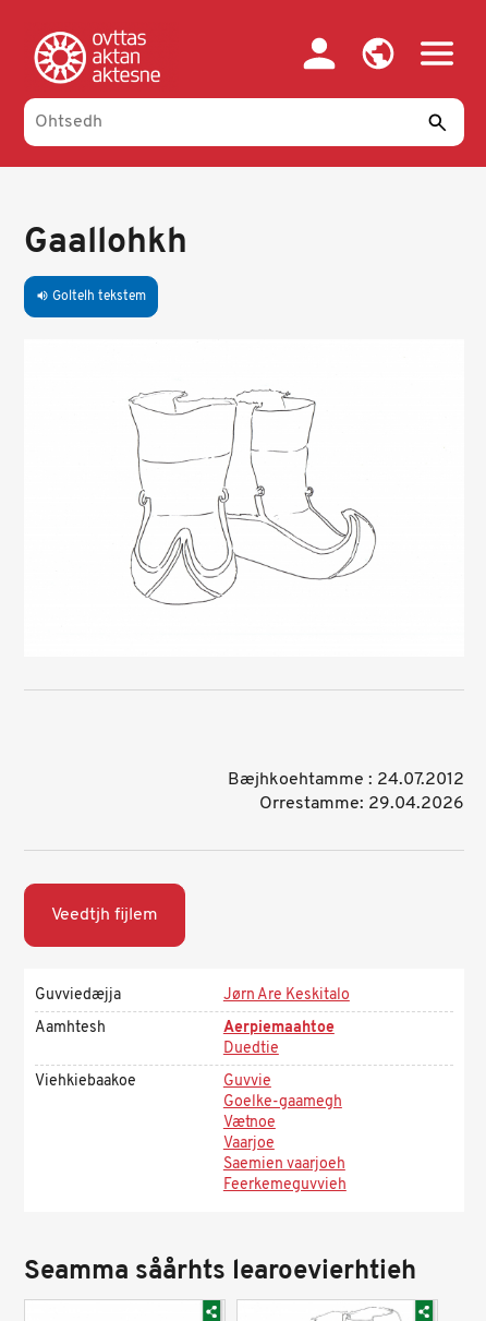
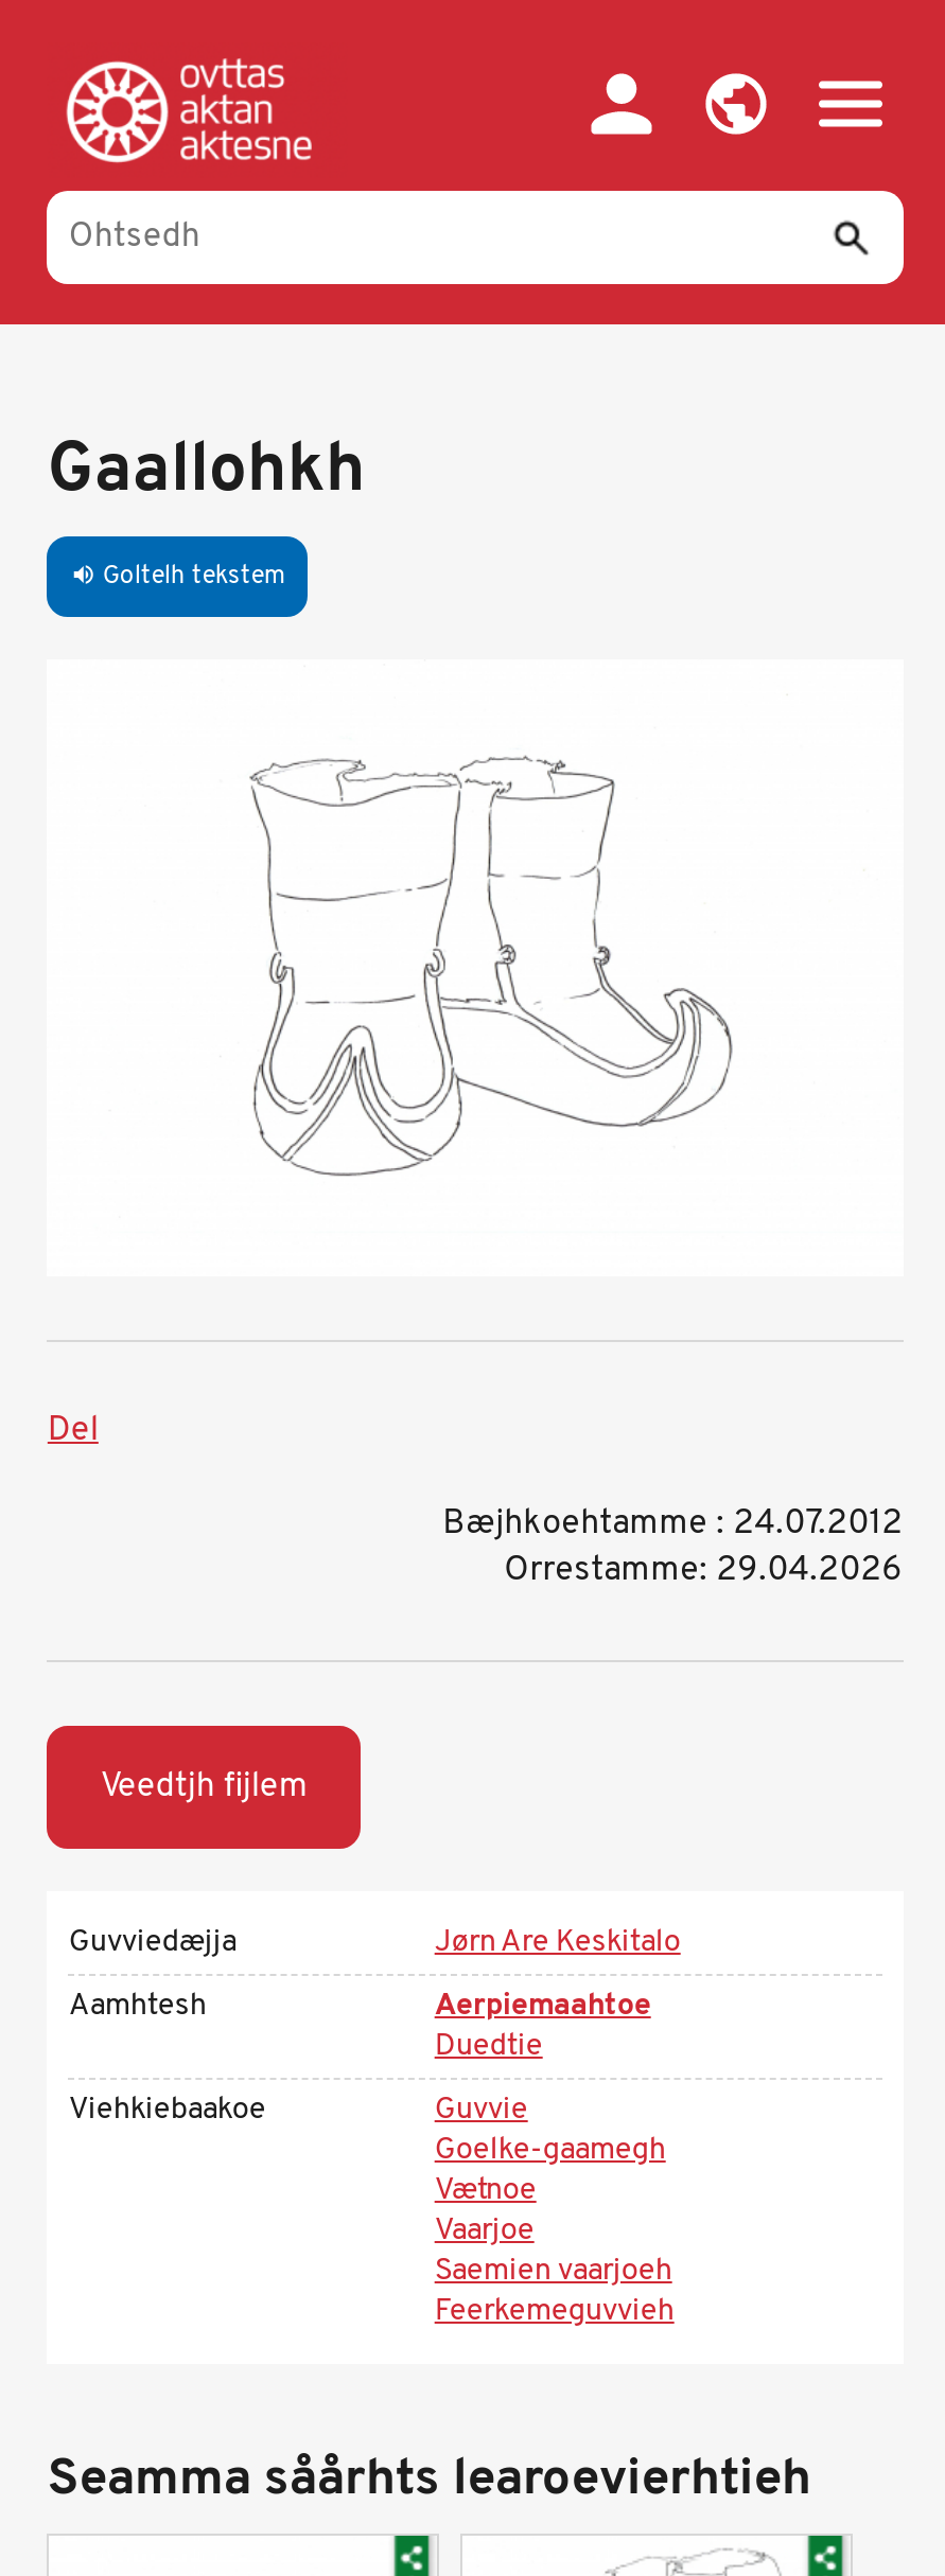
none -> [48,1409,98,1452] Del

